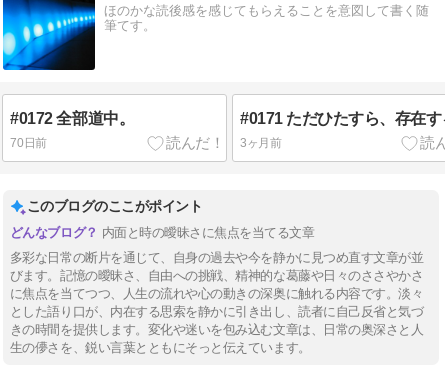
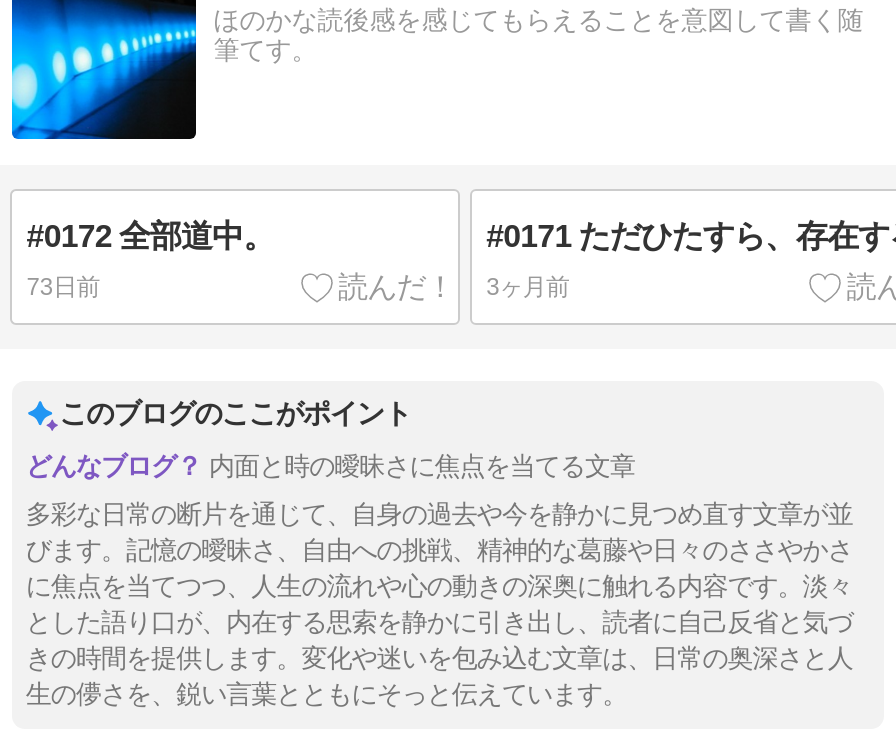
[10,136,47,150] 70日前 -> [27,272,100,300] 73日前

